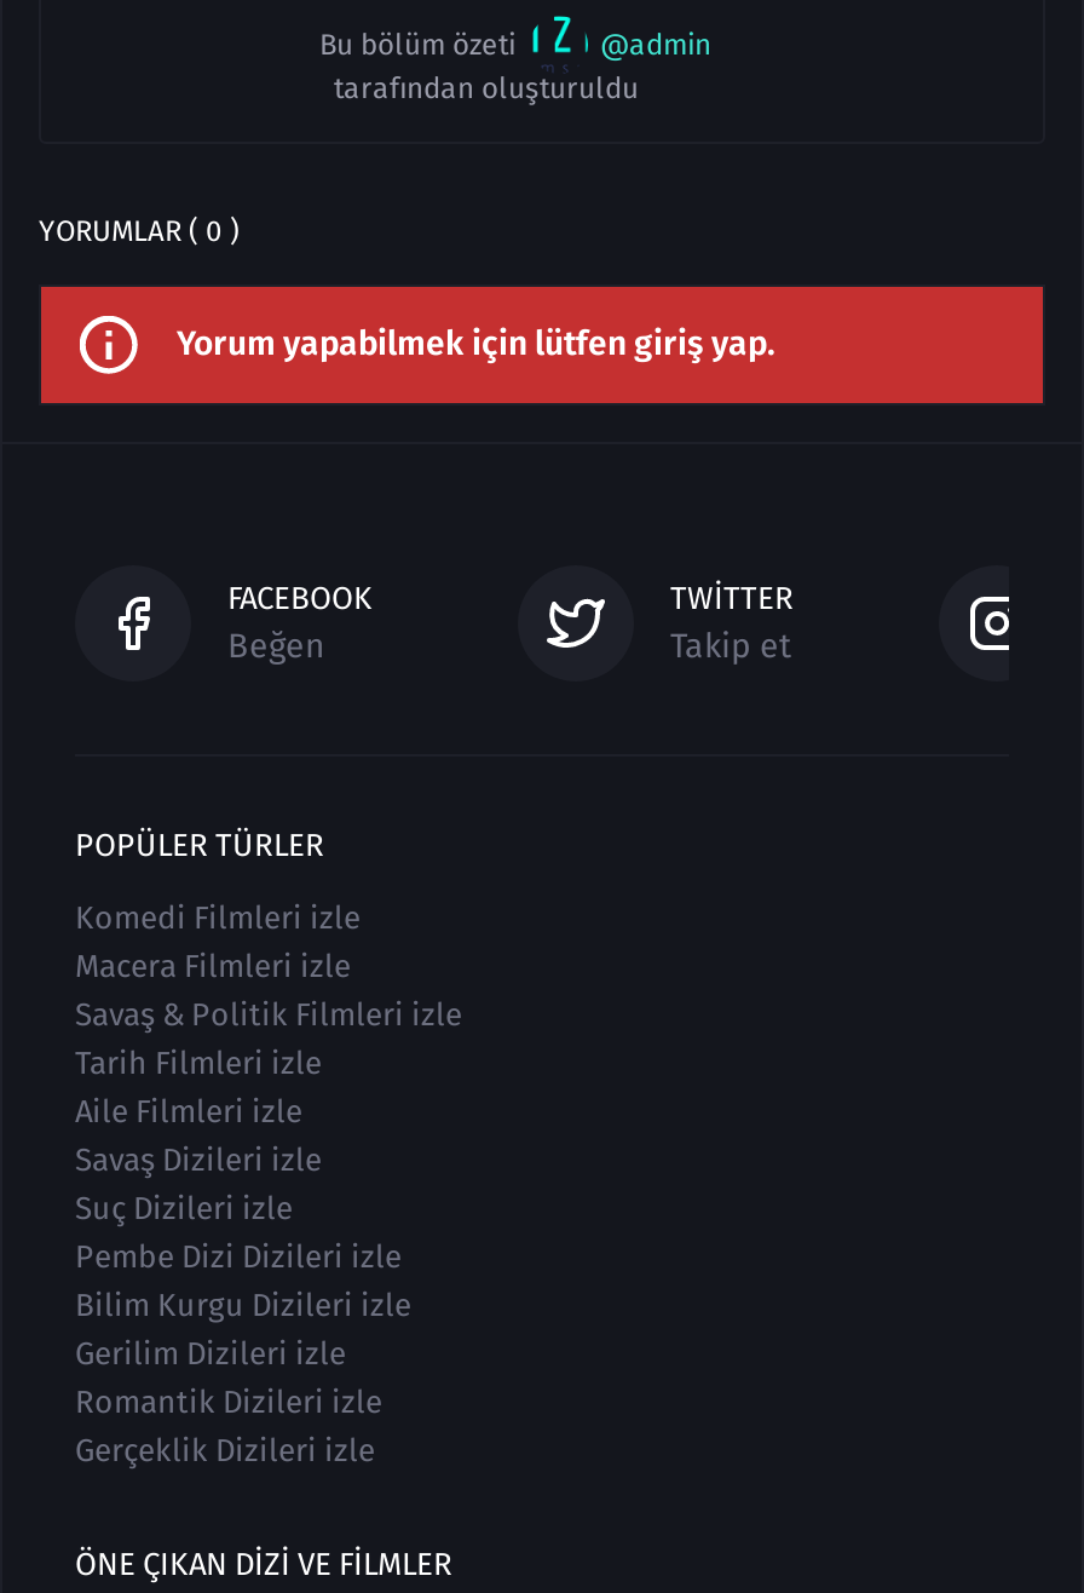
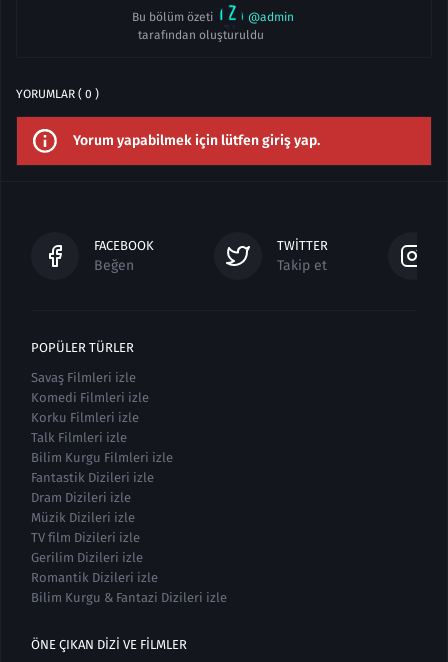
none -> [31,370,136,385] Savaş Filmleri izle
moved [75,899,361,936] -> [31,390,149,405]: Komedi Filmleri izle
[75,948,462,1323] Macera Filmleri izle | Savaş & Politik Filmleri izle | Tarih Filmleri izle | Aile Filmleri izle | Savaş Dizileri izle | Suç Dizileri izle | Pembe Dizi Dizileri izle | Bilim Kurgu Dizileri izle -> [31,410,173,545] Korku Filmleri izle | Talk Filmleri izle | Bilim Kurgu Filmleri izle | Fantastik Dizileri izle | Dram Dizileri izle | Müzik Dizileri izle | TV film Dizileri izle
[75,1432,375,1468] Gerçeklik Dizileri izle -> [31,590,227,605] Bilim Kurgu & Fantazi Dizileri izle

